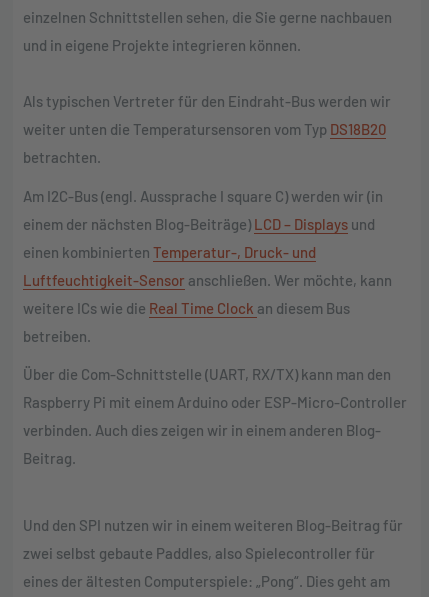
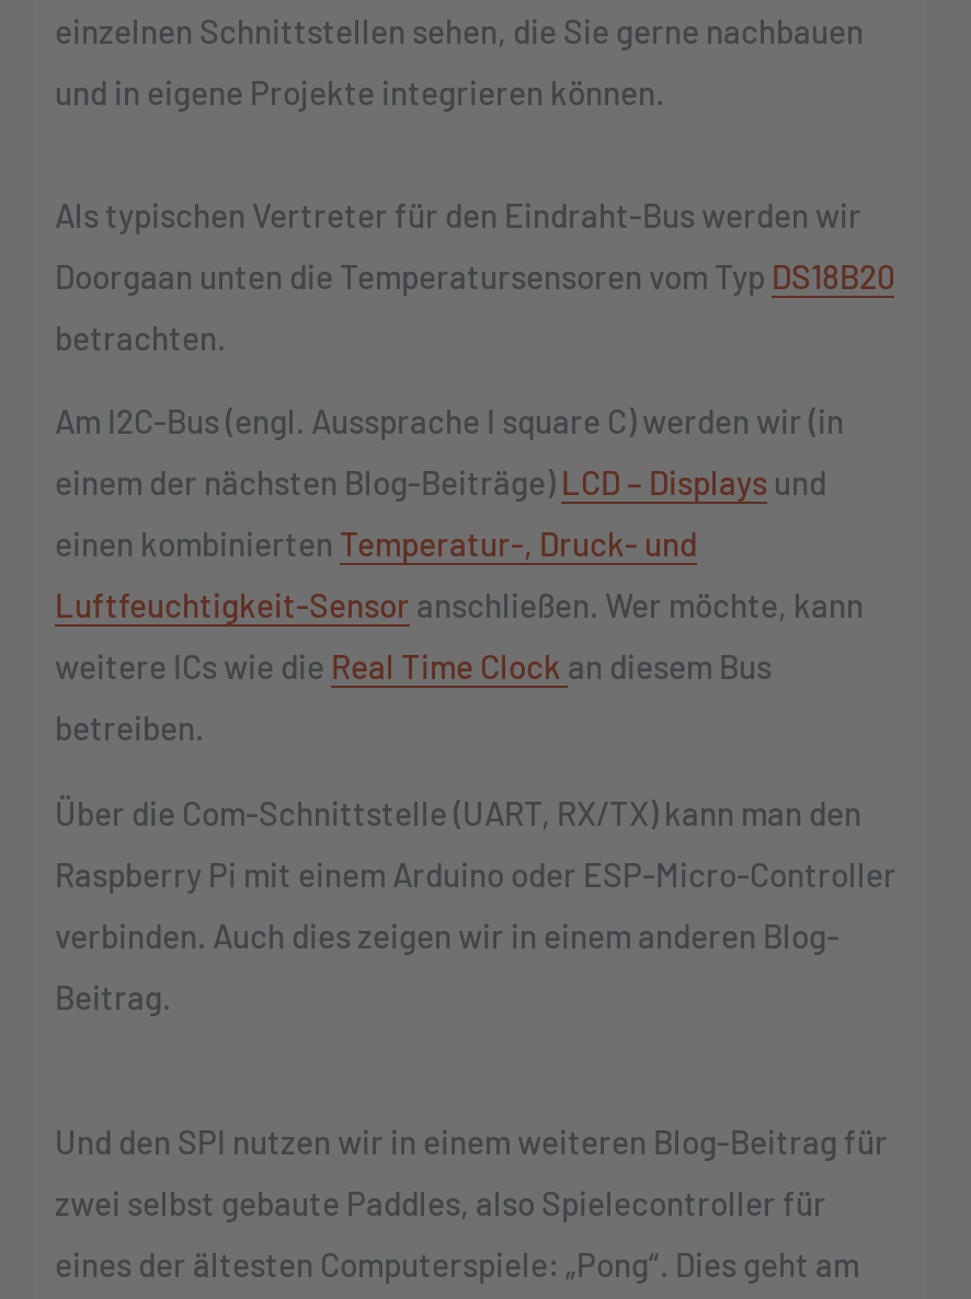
[23,120,386,138] weiter unten die Temperatursensoren vom Typ DS18B20 -> [55,257,894,296] Doorgaan unten die Temperatursensoren vom Typ DS18B20

